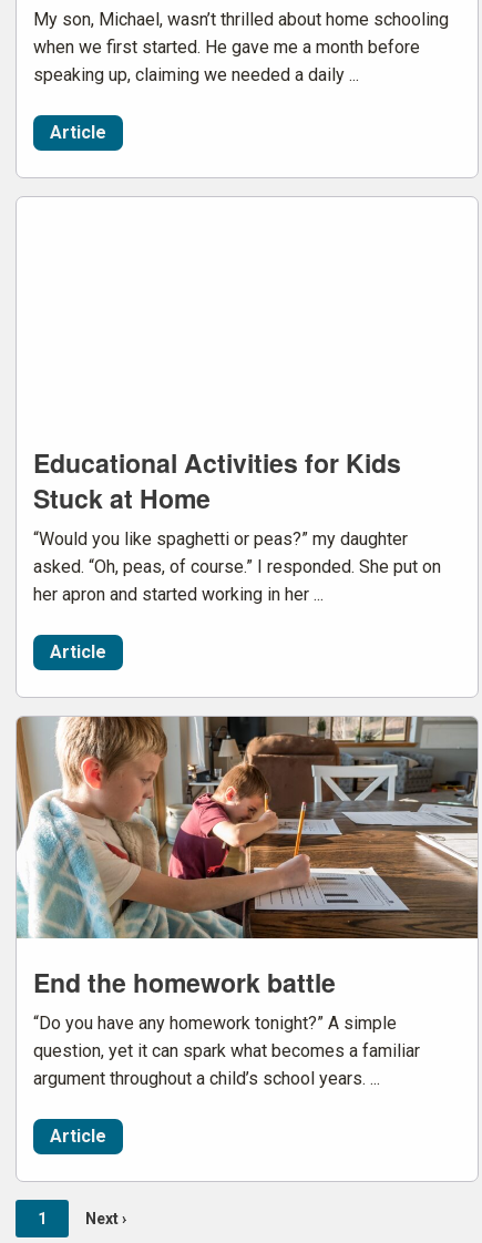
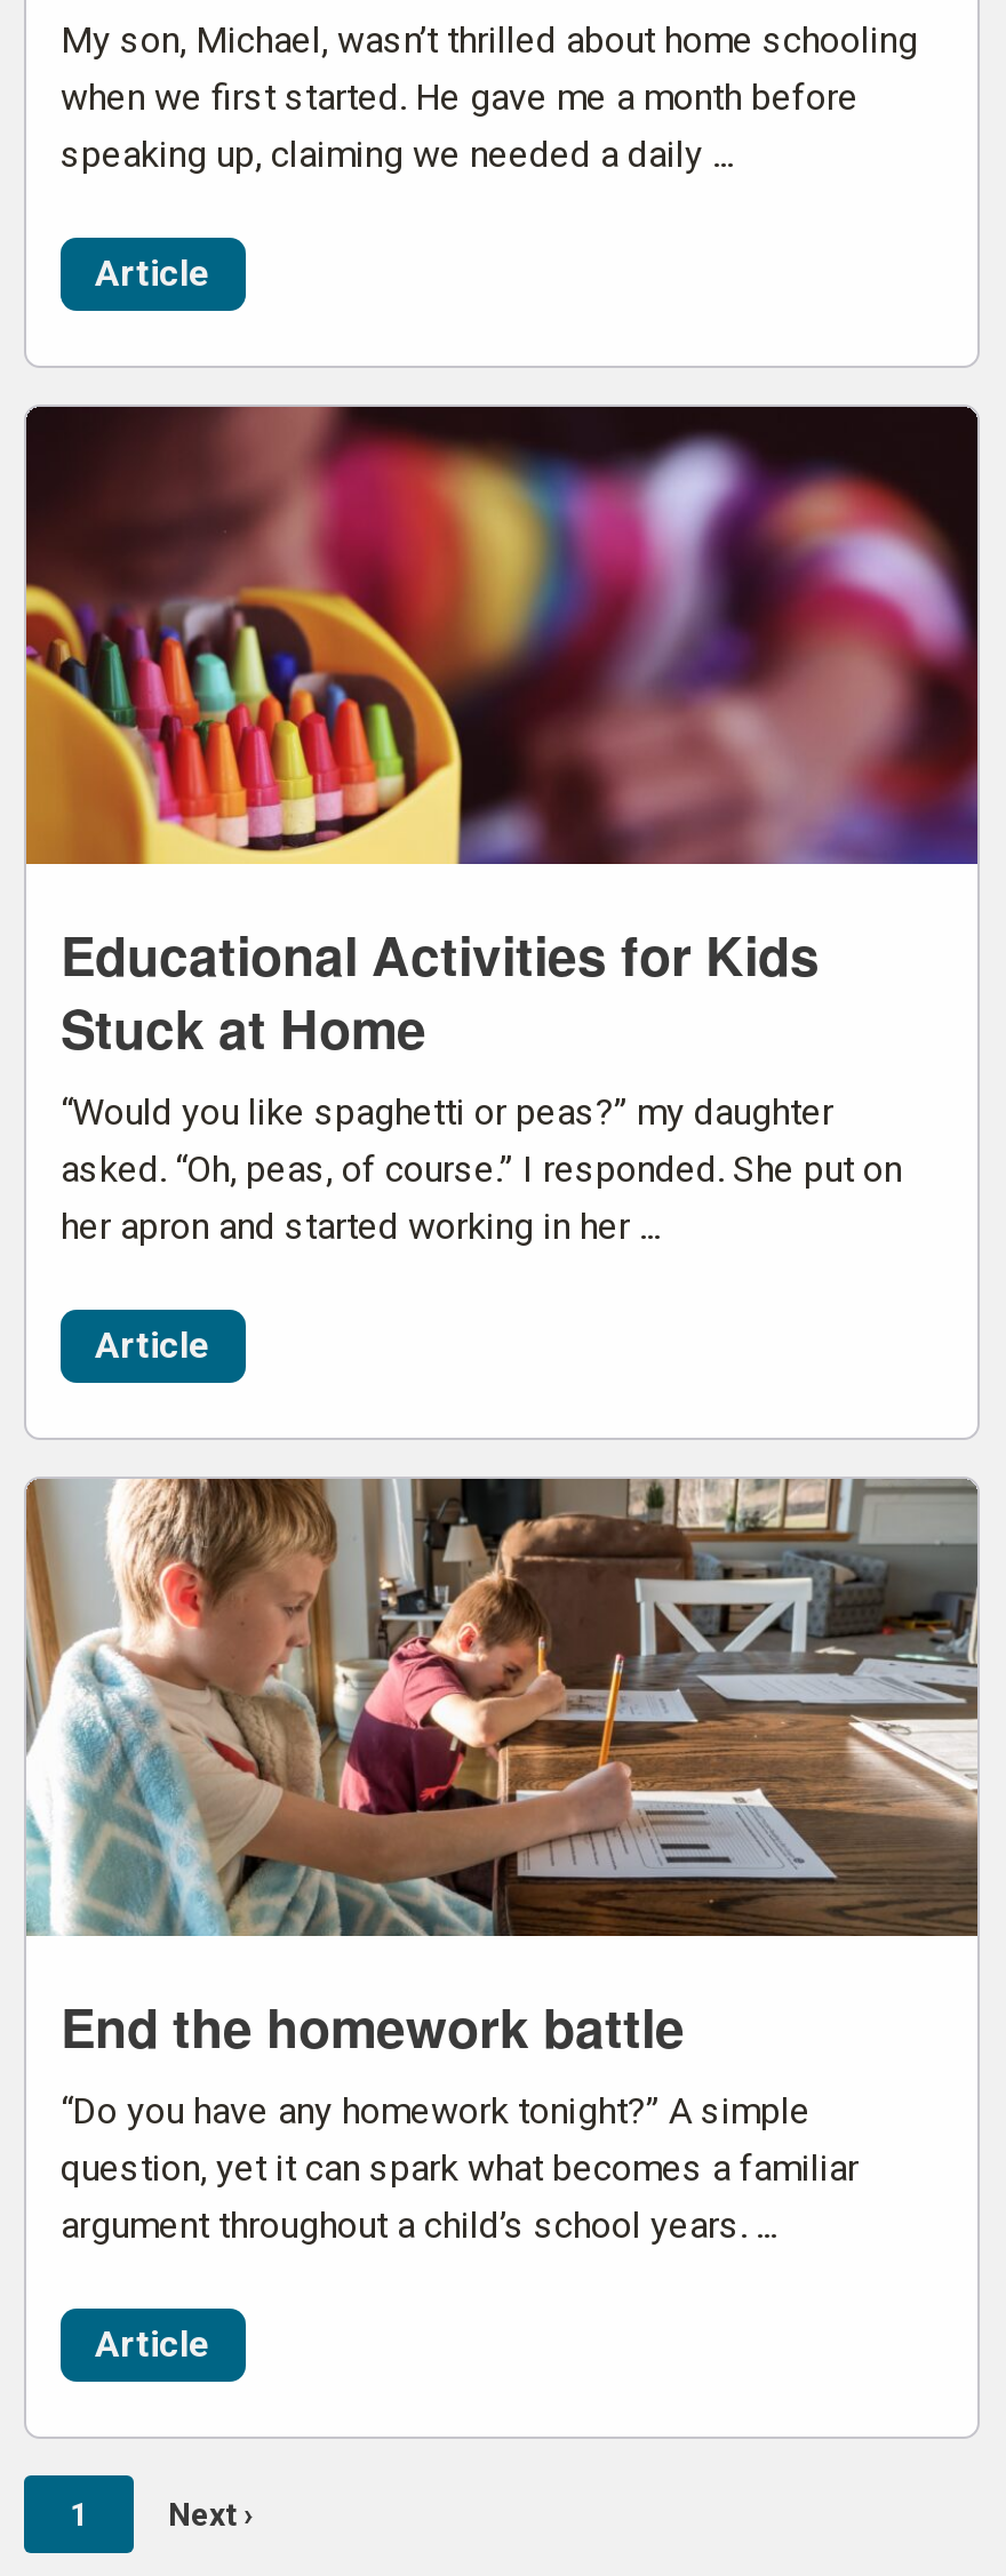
none -> [24,405,980,866] [image]

